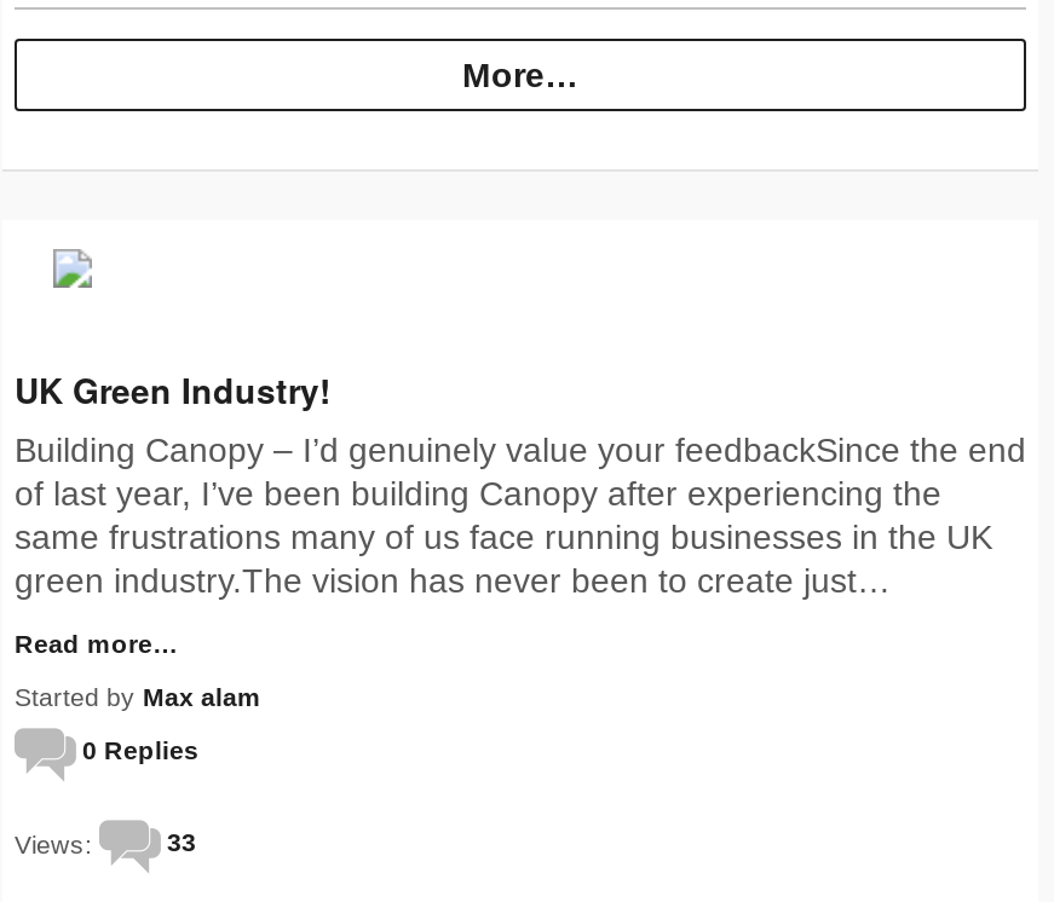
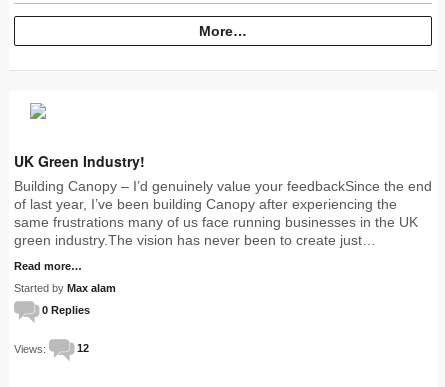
[167,828,196,857] 33 -> [77,342,89,354] 12

